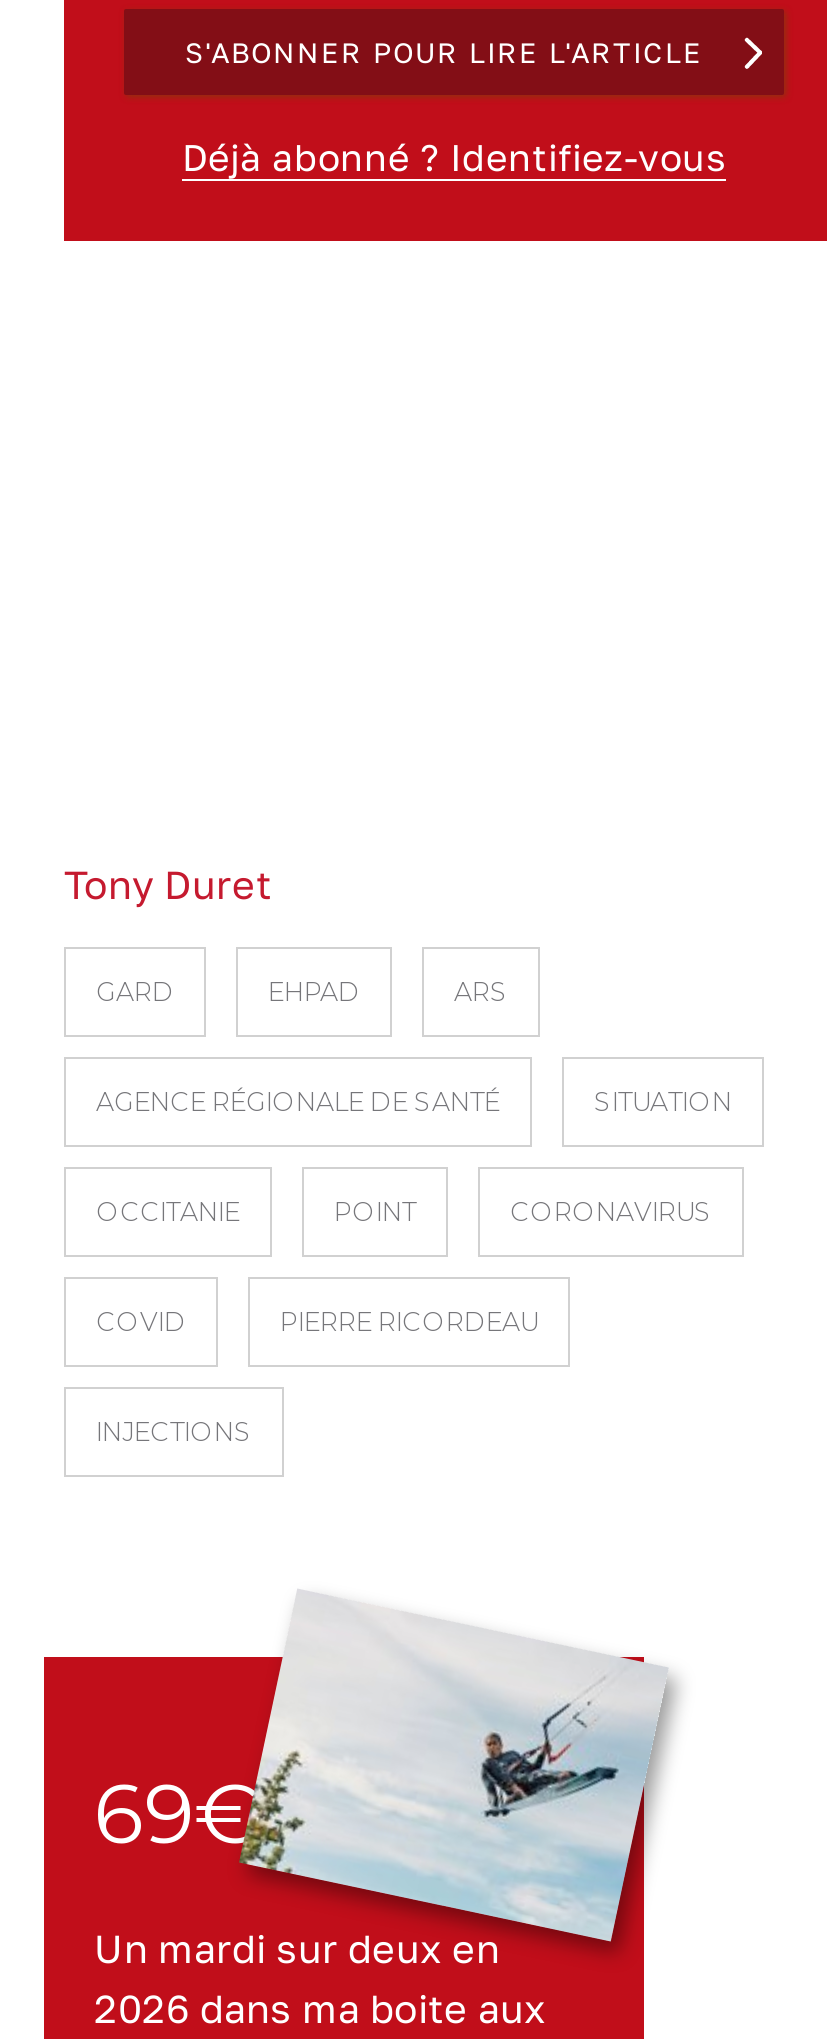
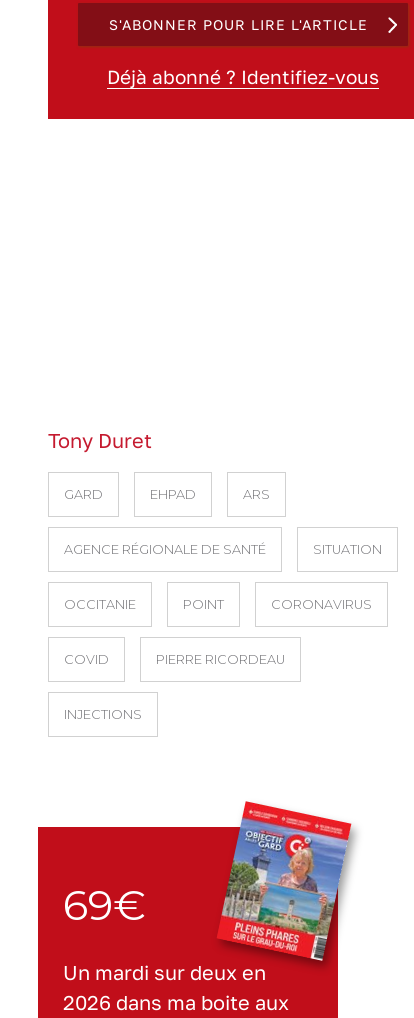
[250,1591,674,1951] [image] -> [142,796,354,973] [image]

